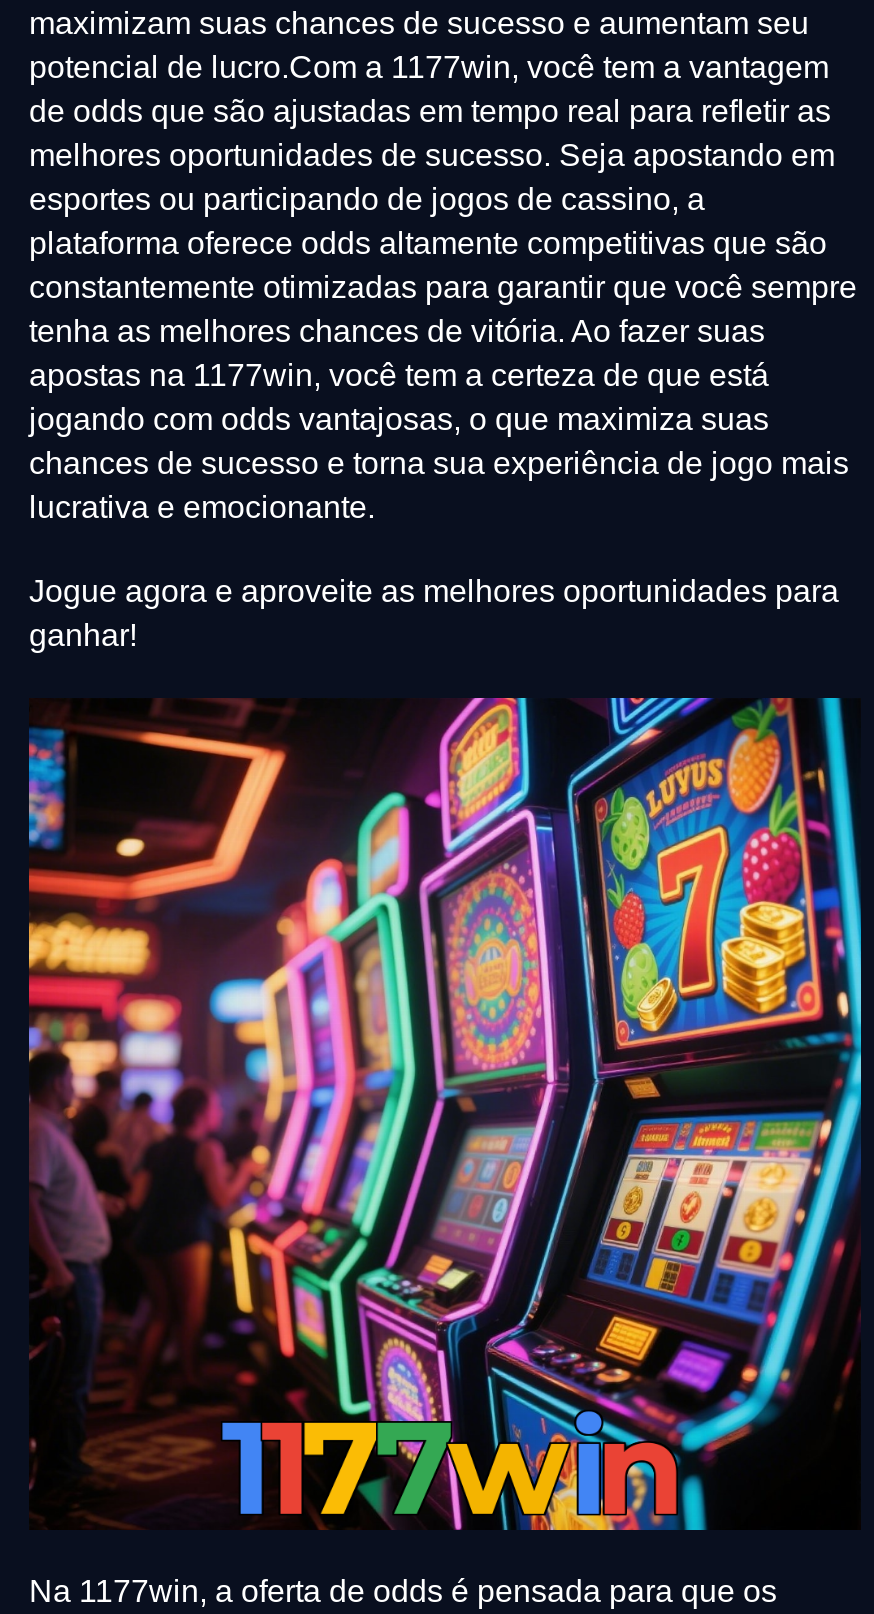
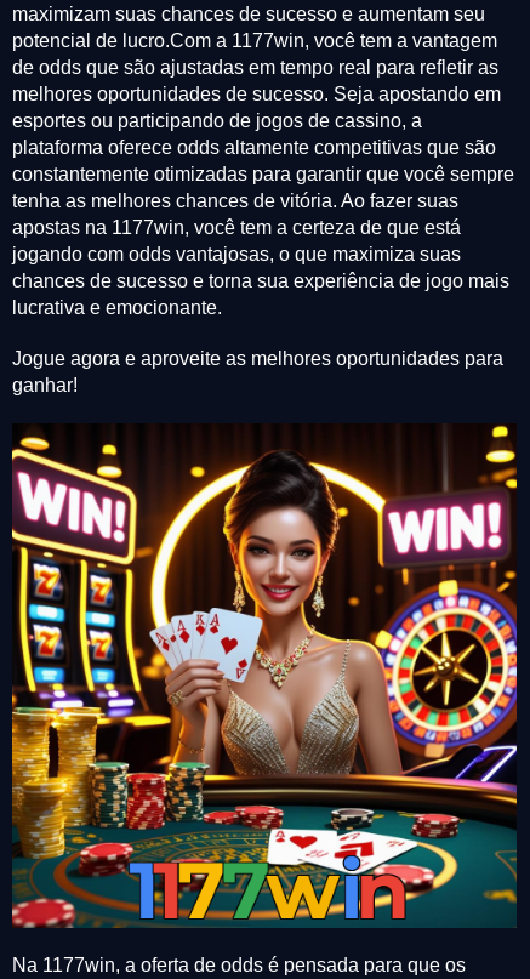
[27,696,863,1532] [image] -> [11,423,518,929] [image]

